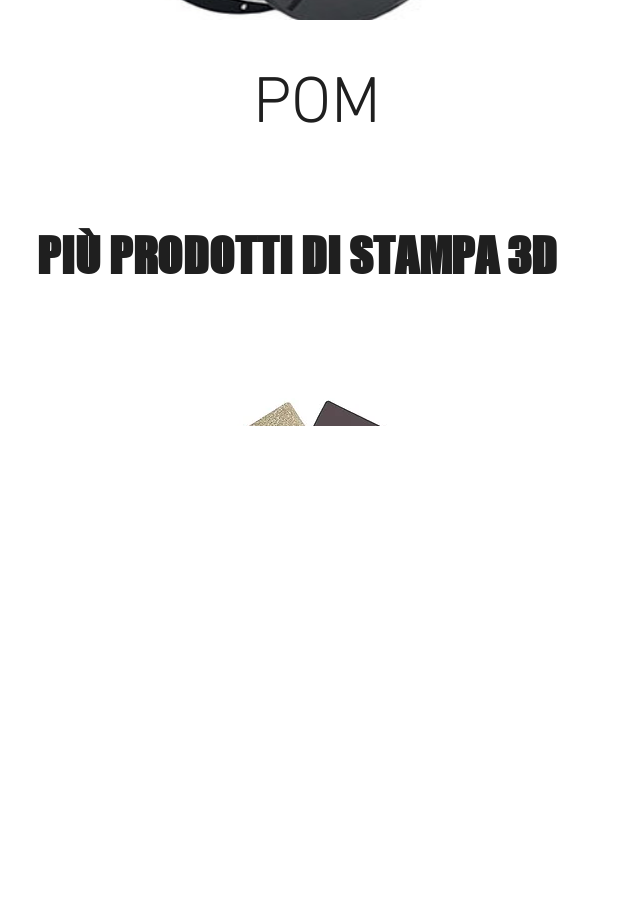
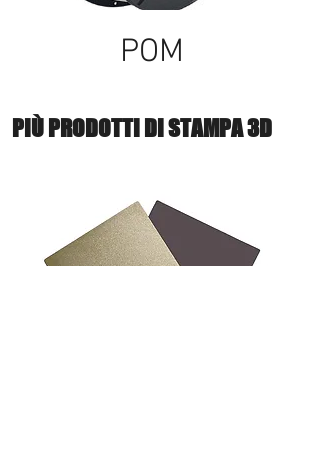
none -> [43,212,261,267] [image]

